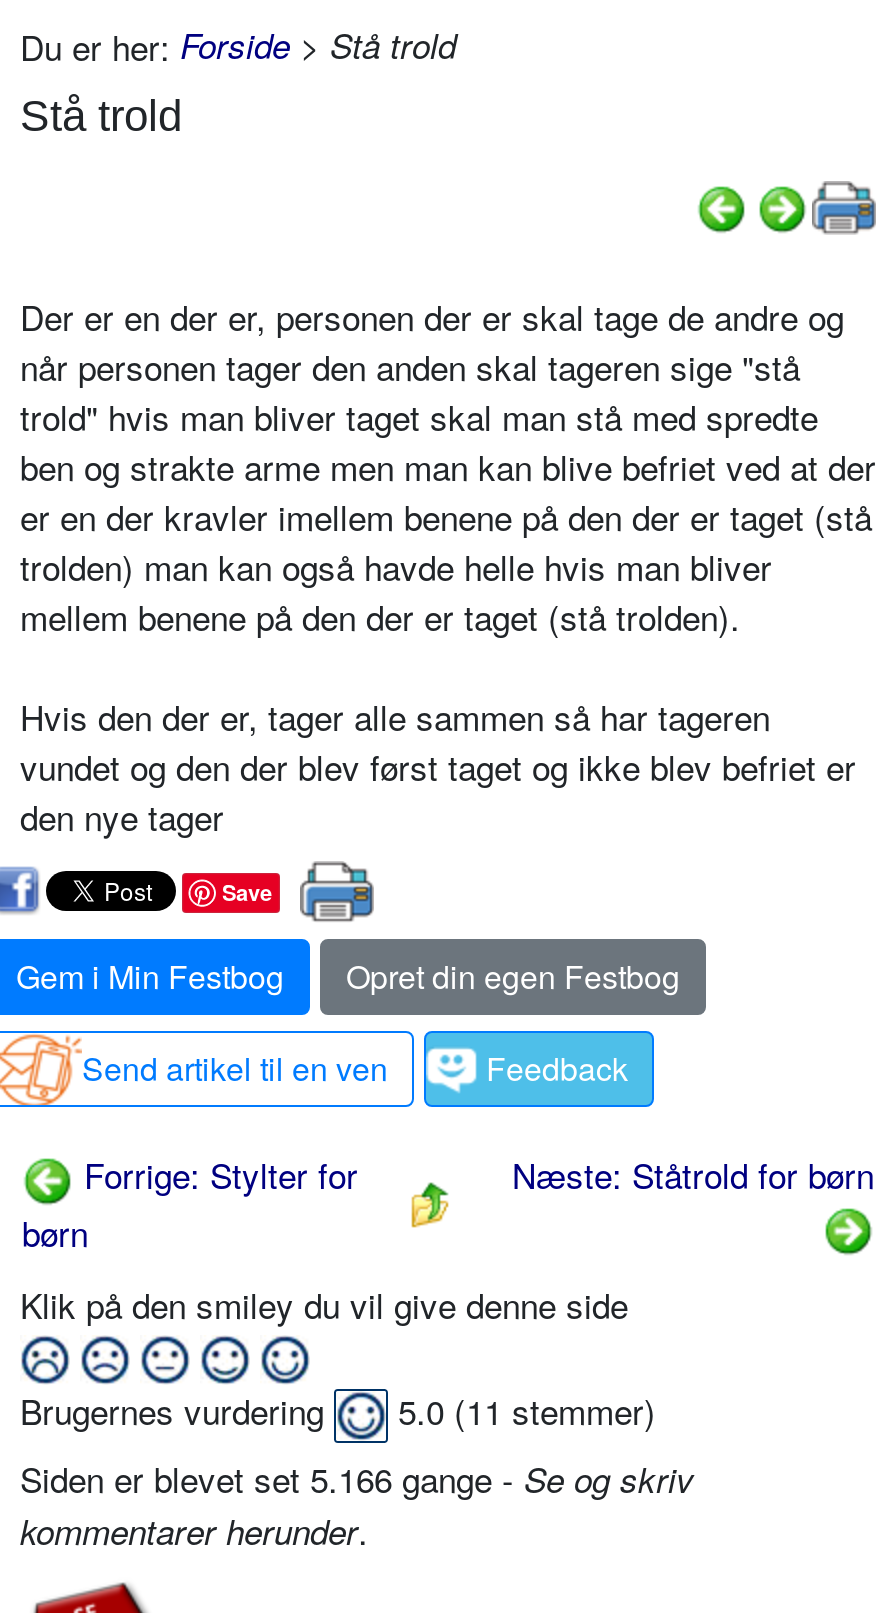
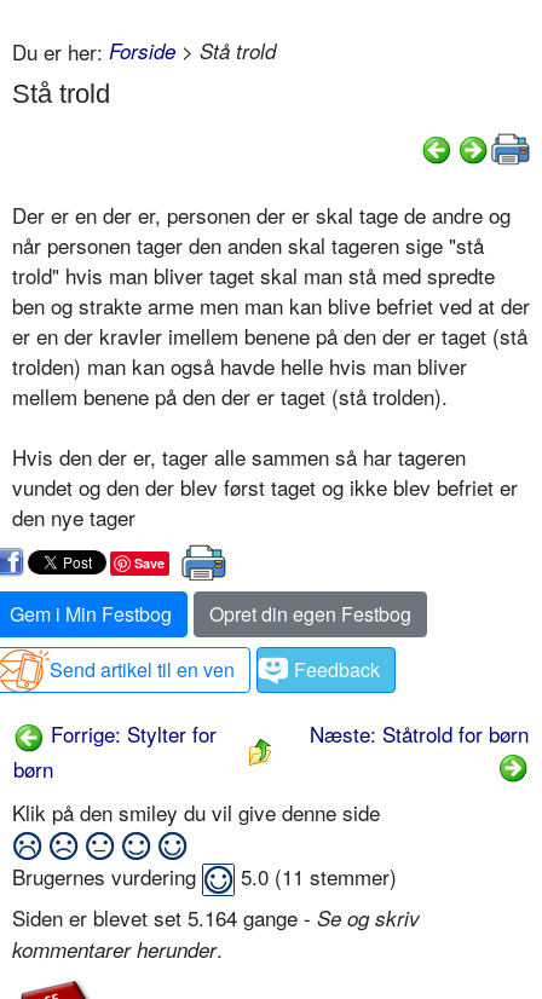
[20,1453,694,1503] Siden er blevet set 5.166 gange - Se og skriv -> [12,902,420,933] Siden er blevet set 5.164 gange - Se og skriv

